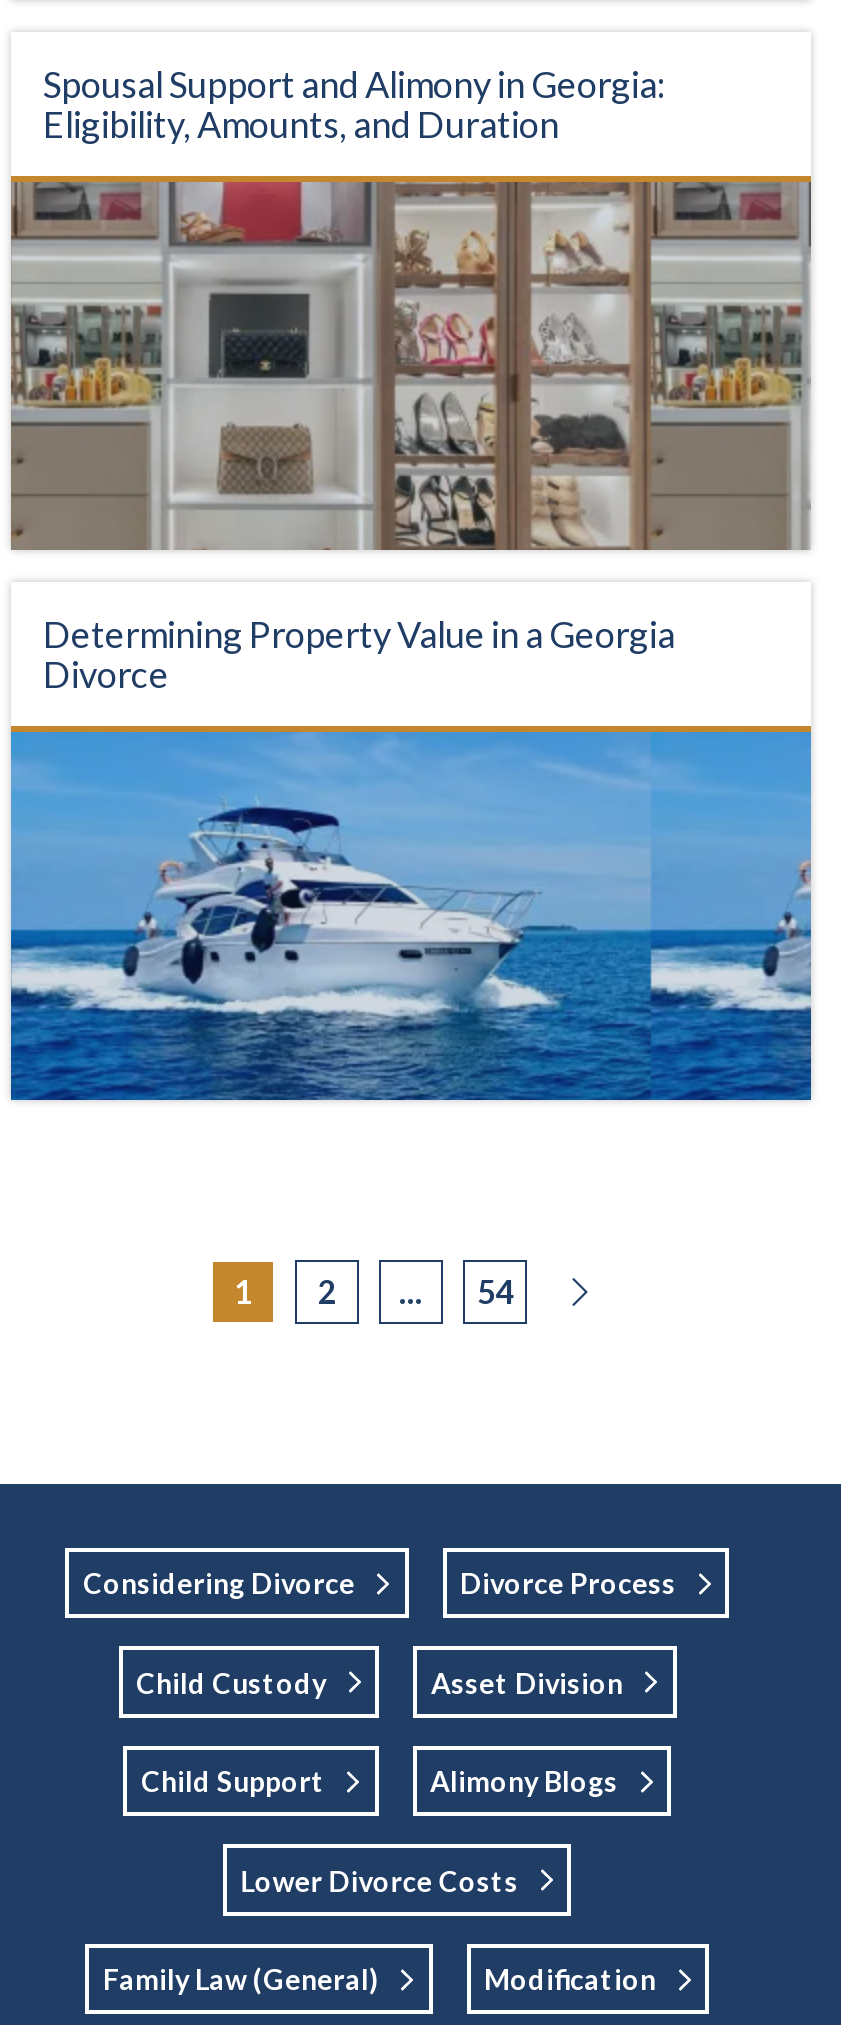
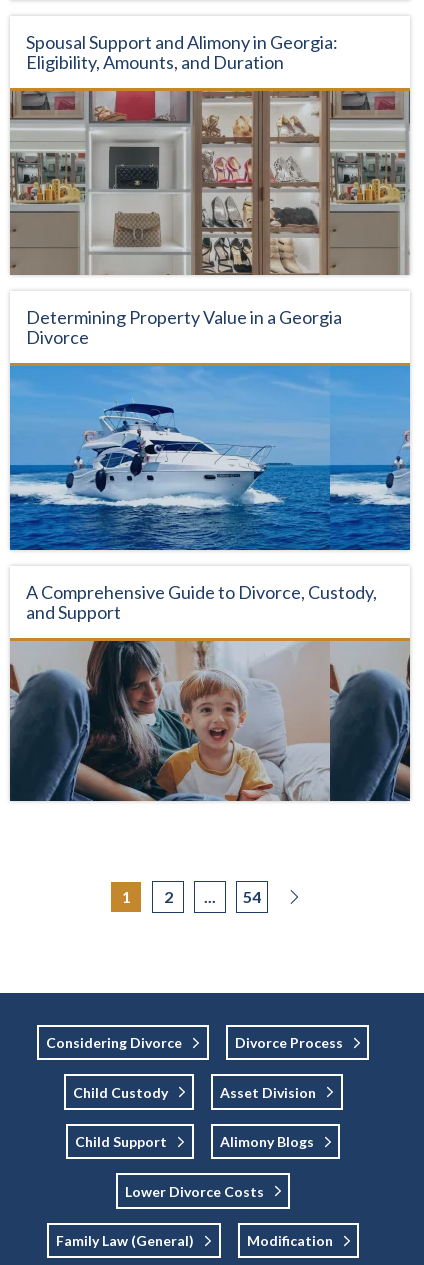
none -> [9,630,411,802] [image]
none -> [26,581,377,623] A Comprehensive Guide to Divorce, Custody, | and Support

